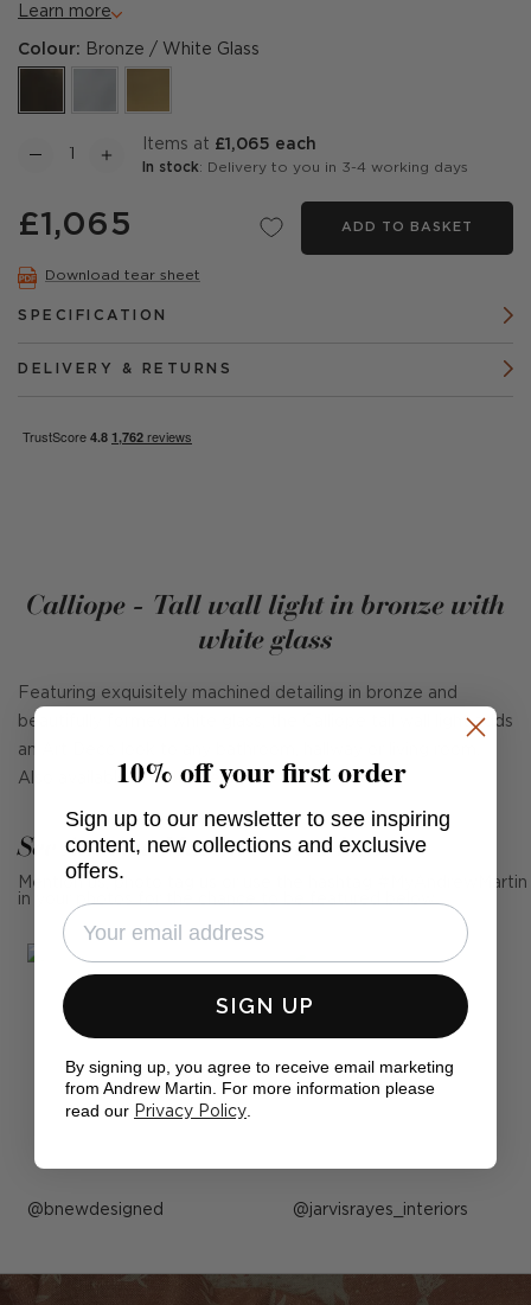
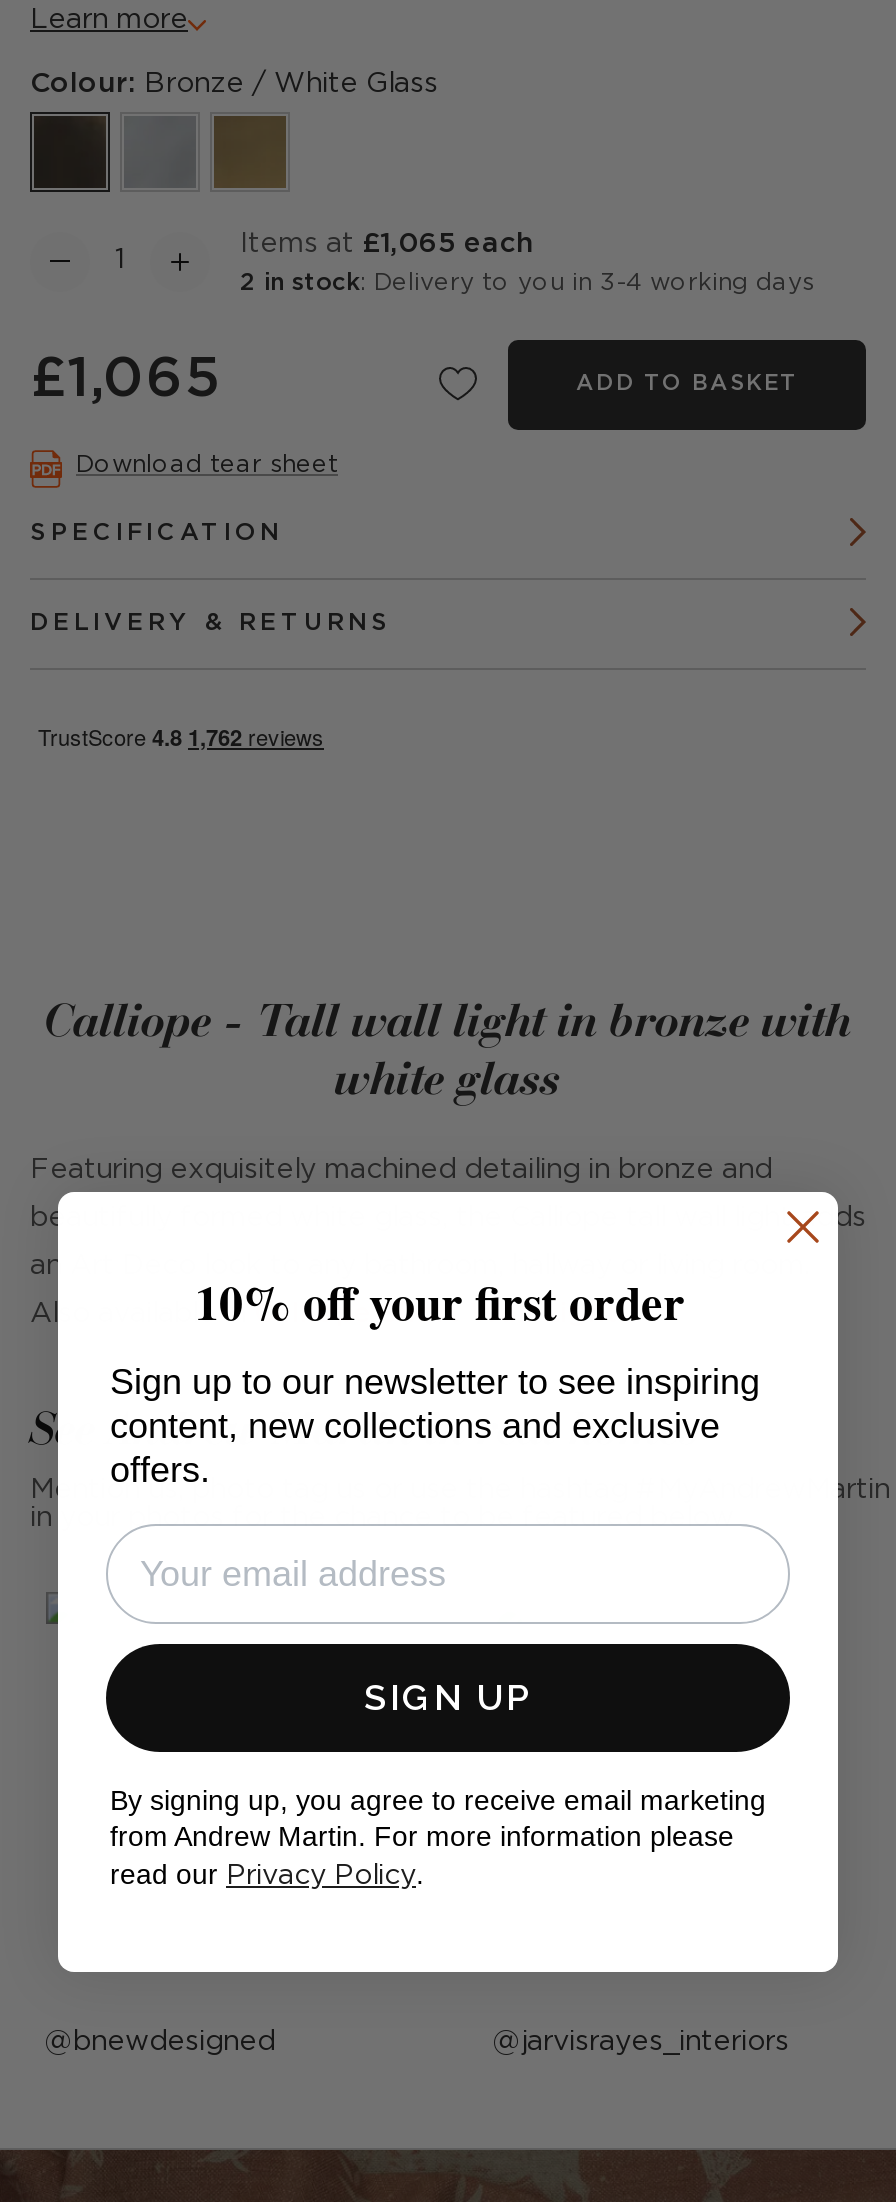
[142,161,468,174] In stock: Delivery to you in 3-4 working days -> [240,272,814,294] 2 in stock: Delivery to you in 3-4 working days

